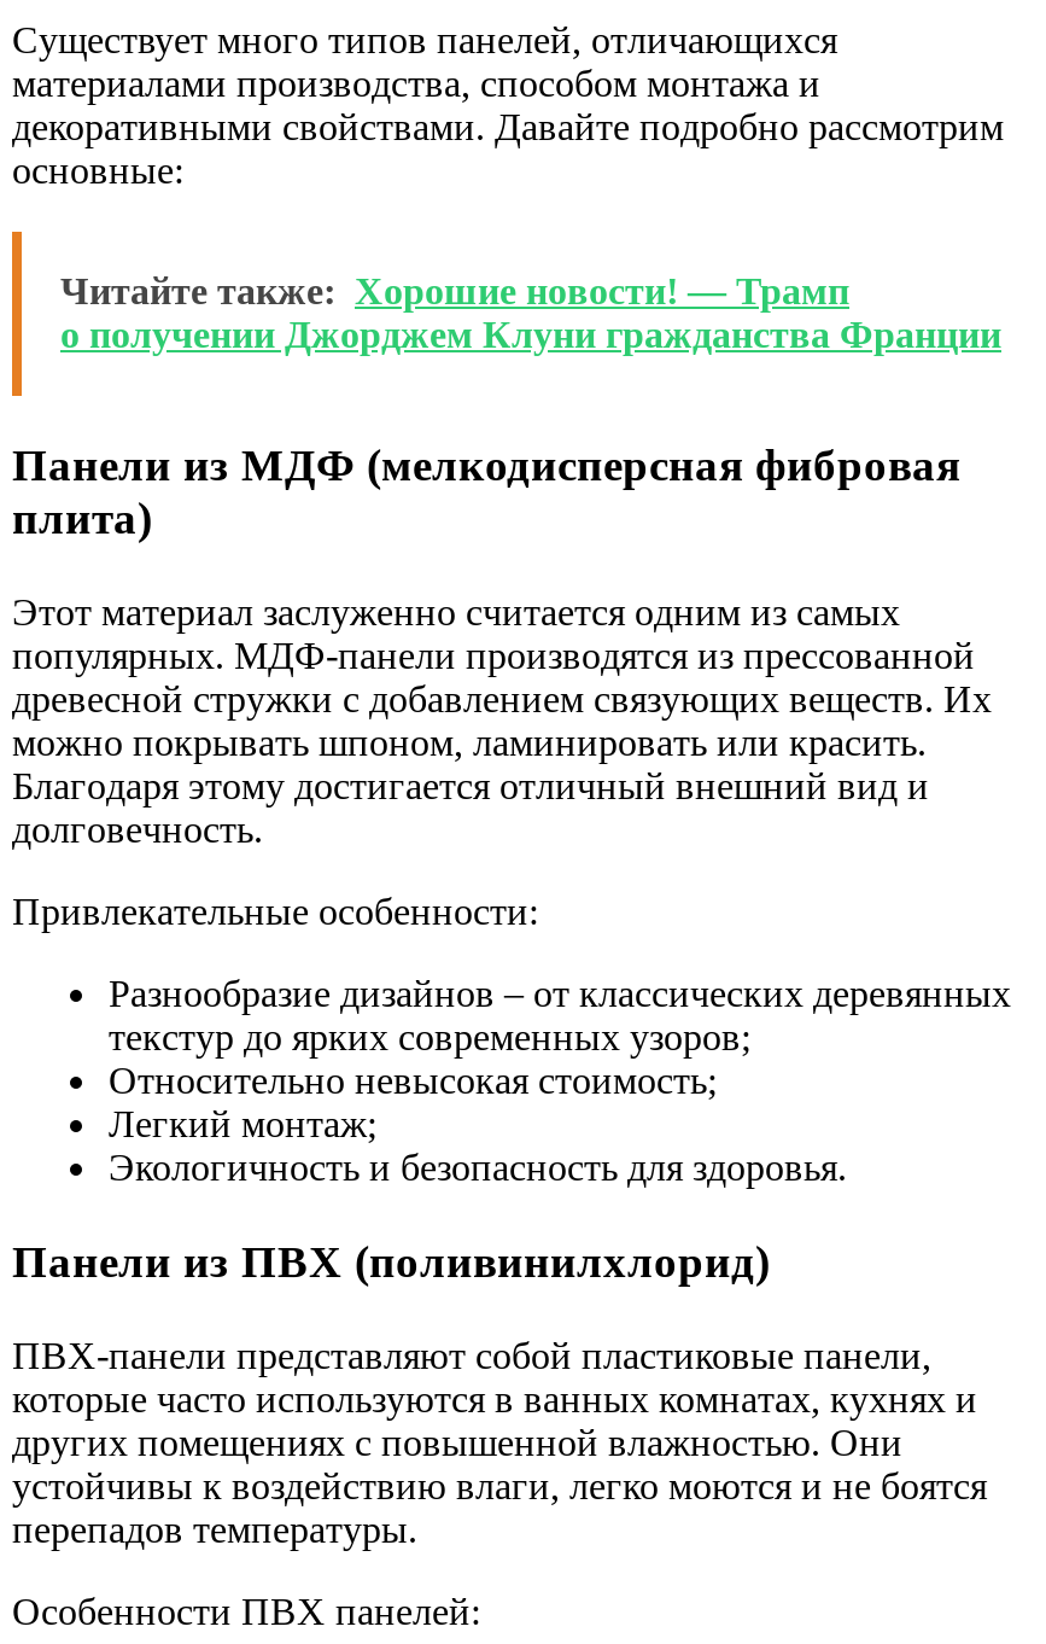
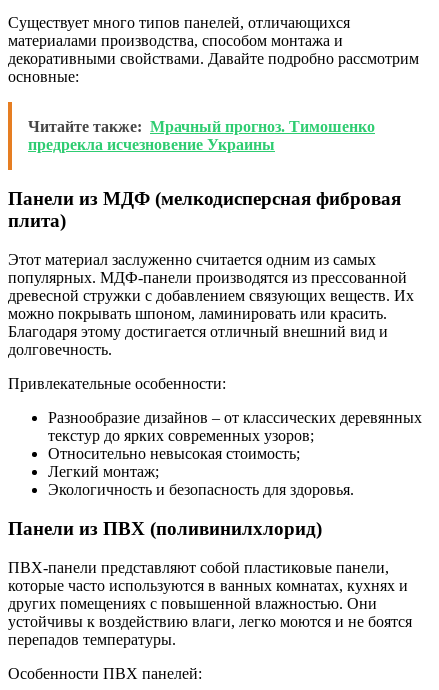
[60,269,1001,354] Читайте также: Хорошие новости! — Трамп | о получении Джорджем Клуни гражданства Франции -> [28,118,375,153] Читайте также: Мрачный прогноз. Тимошенко | предрекла исчезновение Украины

